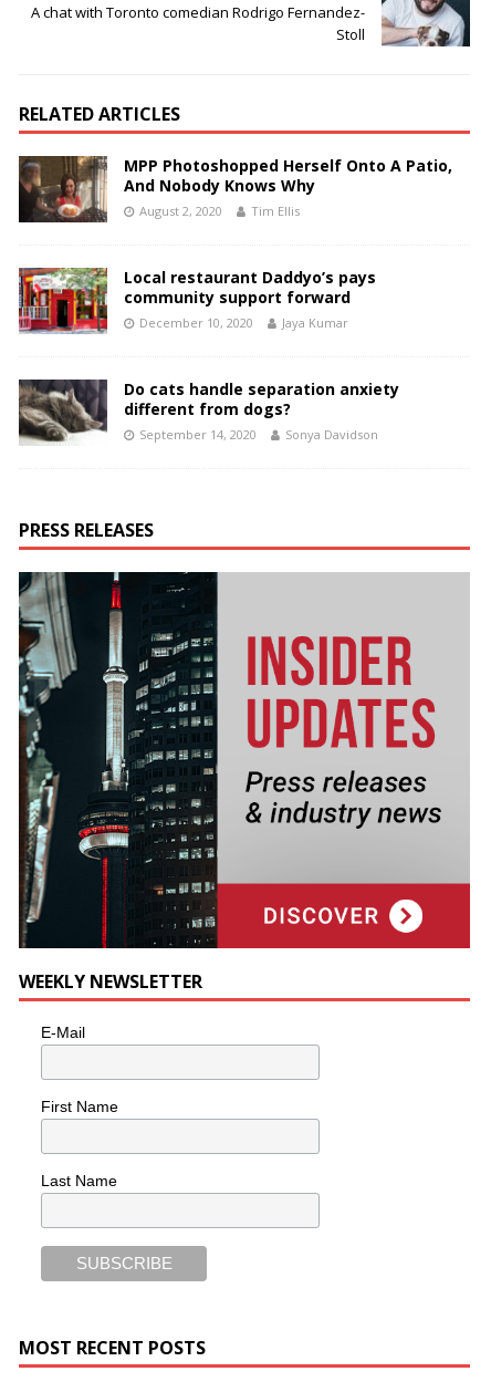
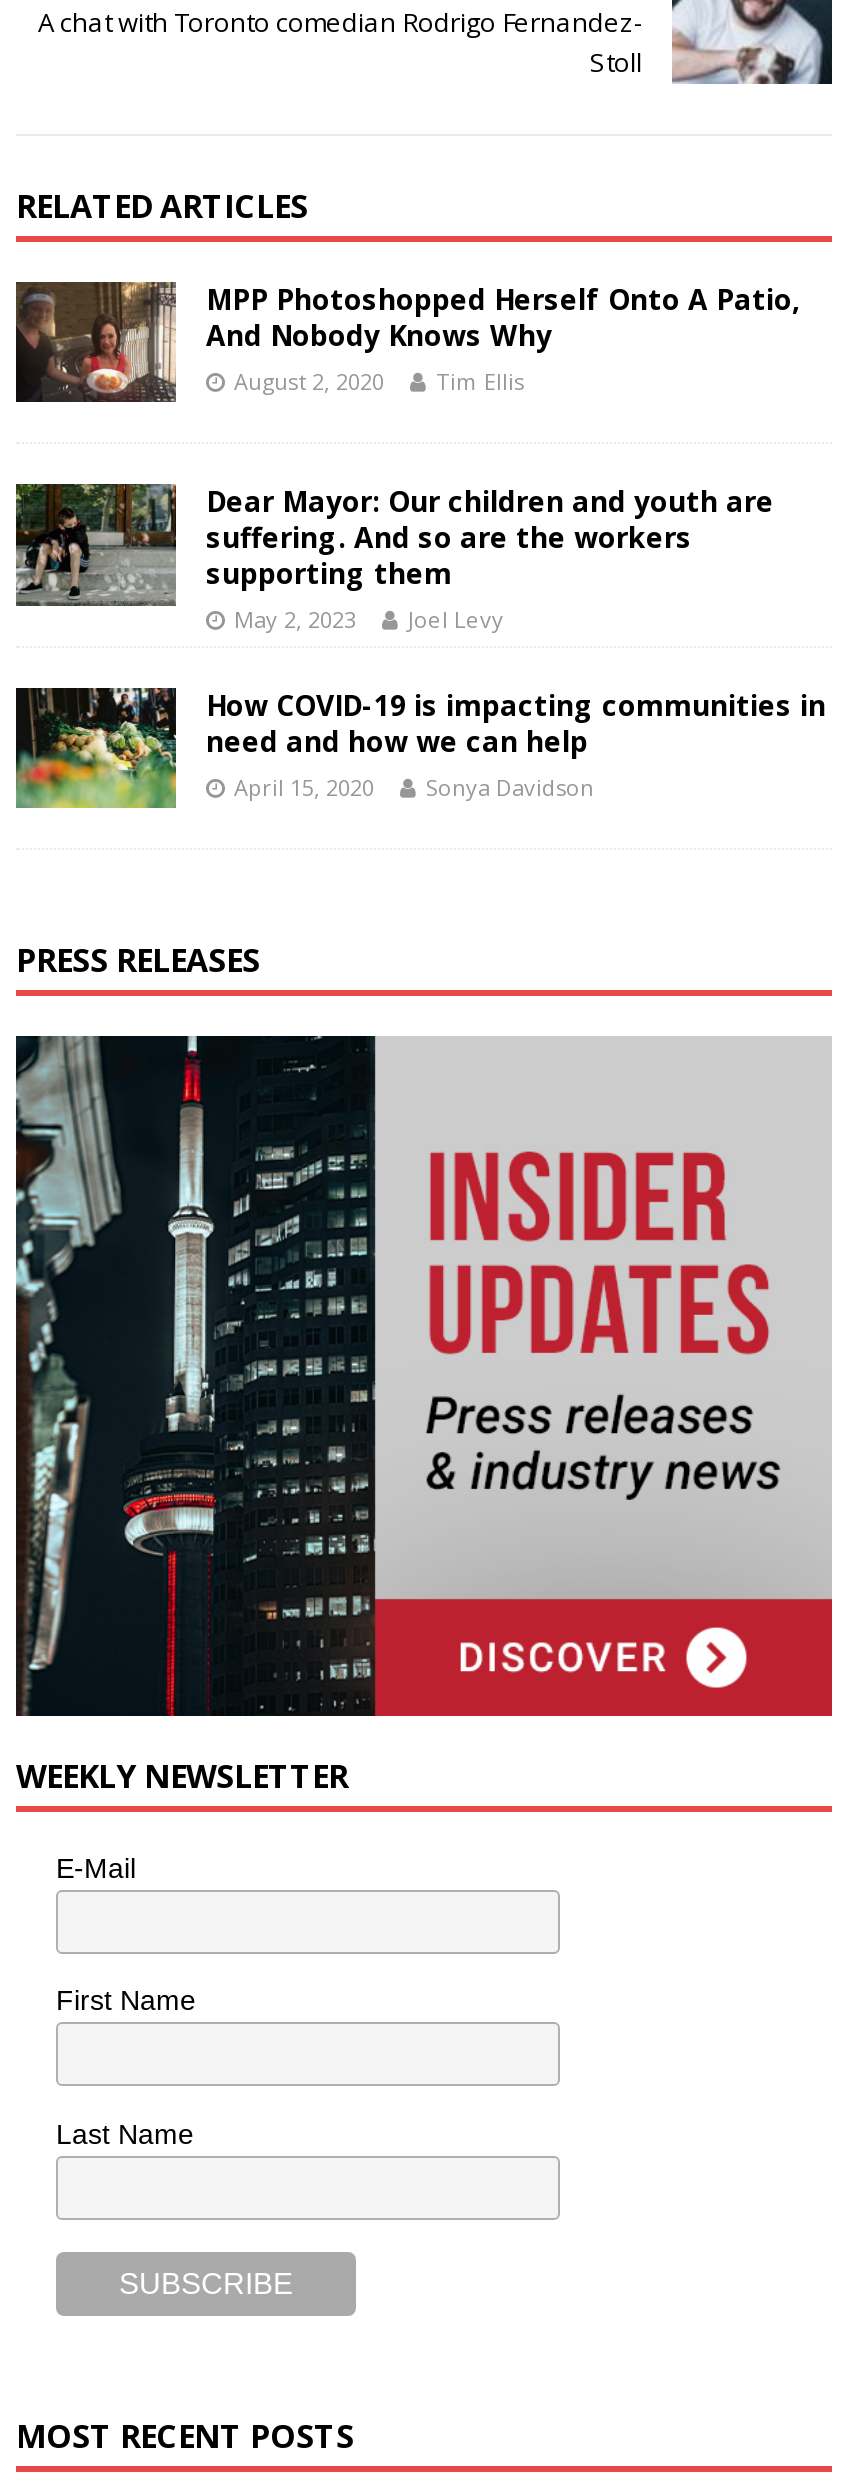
[18,267,376,335] [image] | Local restaurant Daddyo’s pays | community support forward | December 10, 2020 | Jaya Kumar -> [14,482,774,634] [image] | Dear Mayor: Our children and youth are | suffering. And so are the workers | supporting them | May 2, 2023 | Joel Levy
[18,379,399,447] [image] | Do cats handle separation anxiety | different from dogs? | September 14, 2020 -> [14,685,826,810] [image] | How COVID-19 is impacting communities in | need and how we can help | April 15, 2020

